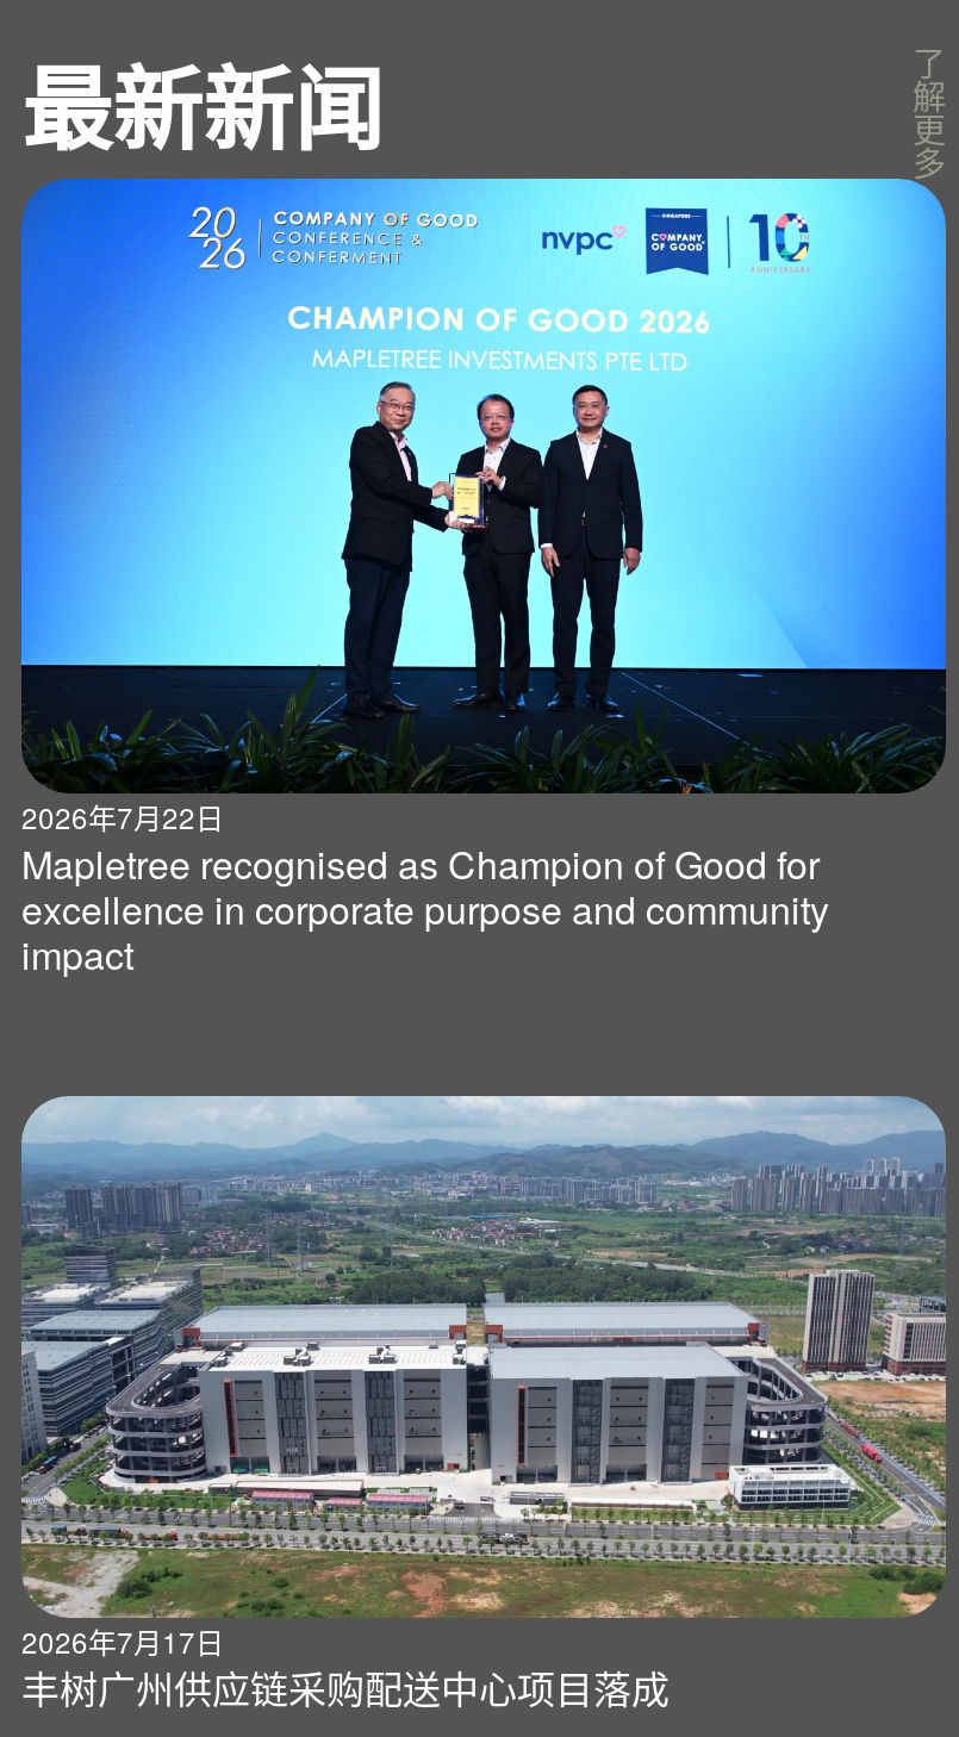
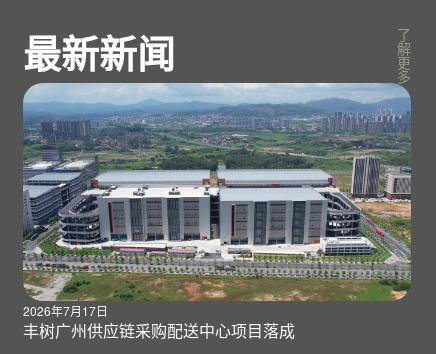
[19,176,948,982] [image] | 2026年7月22日 | Mapletree recognised as Champion of Good for | excellence in corporate purpose and community | impact -> none

